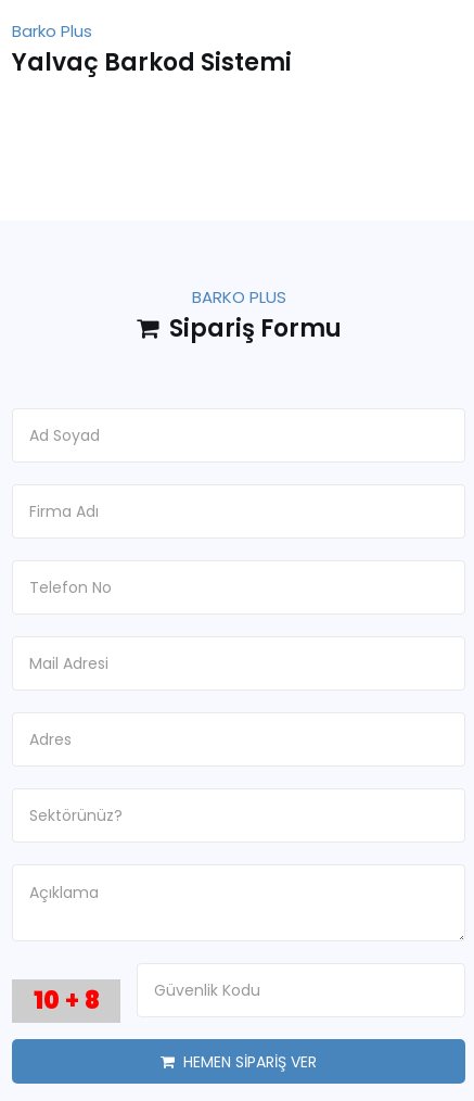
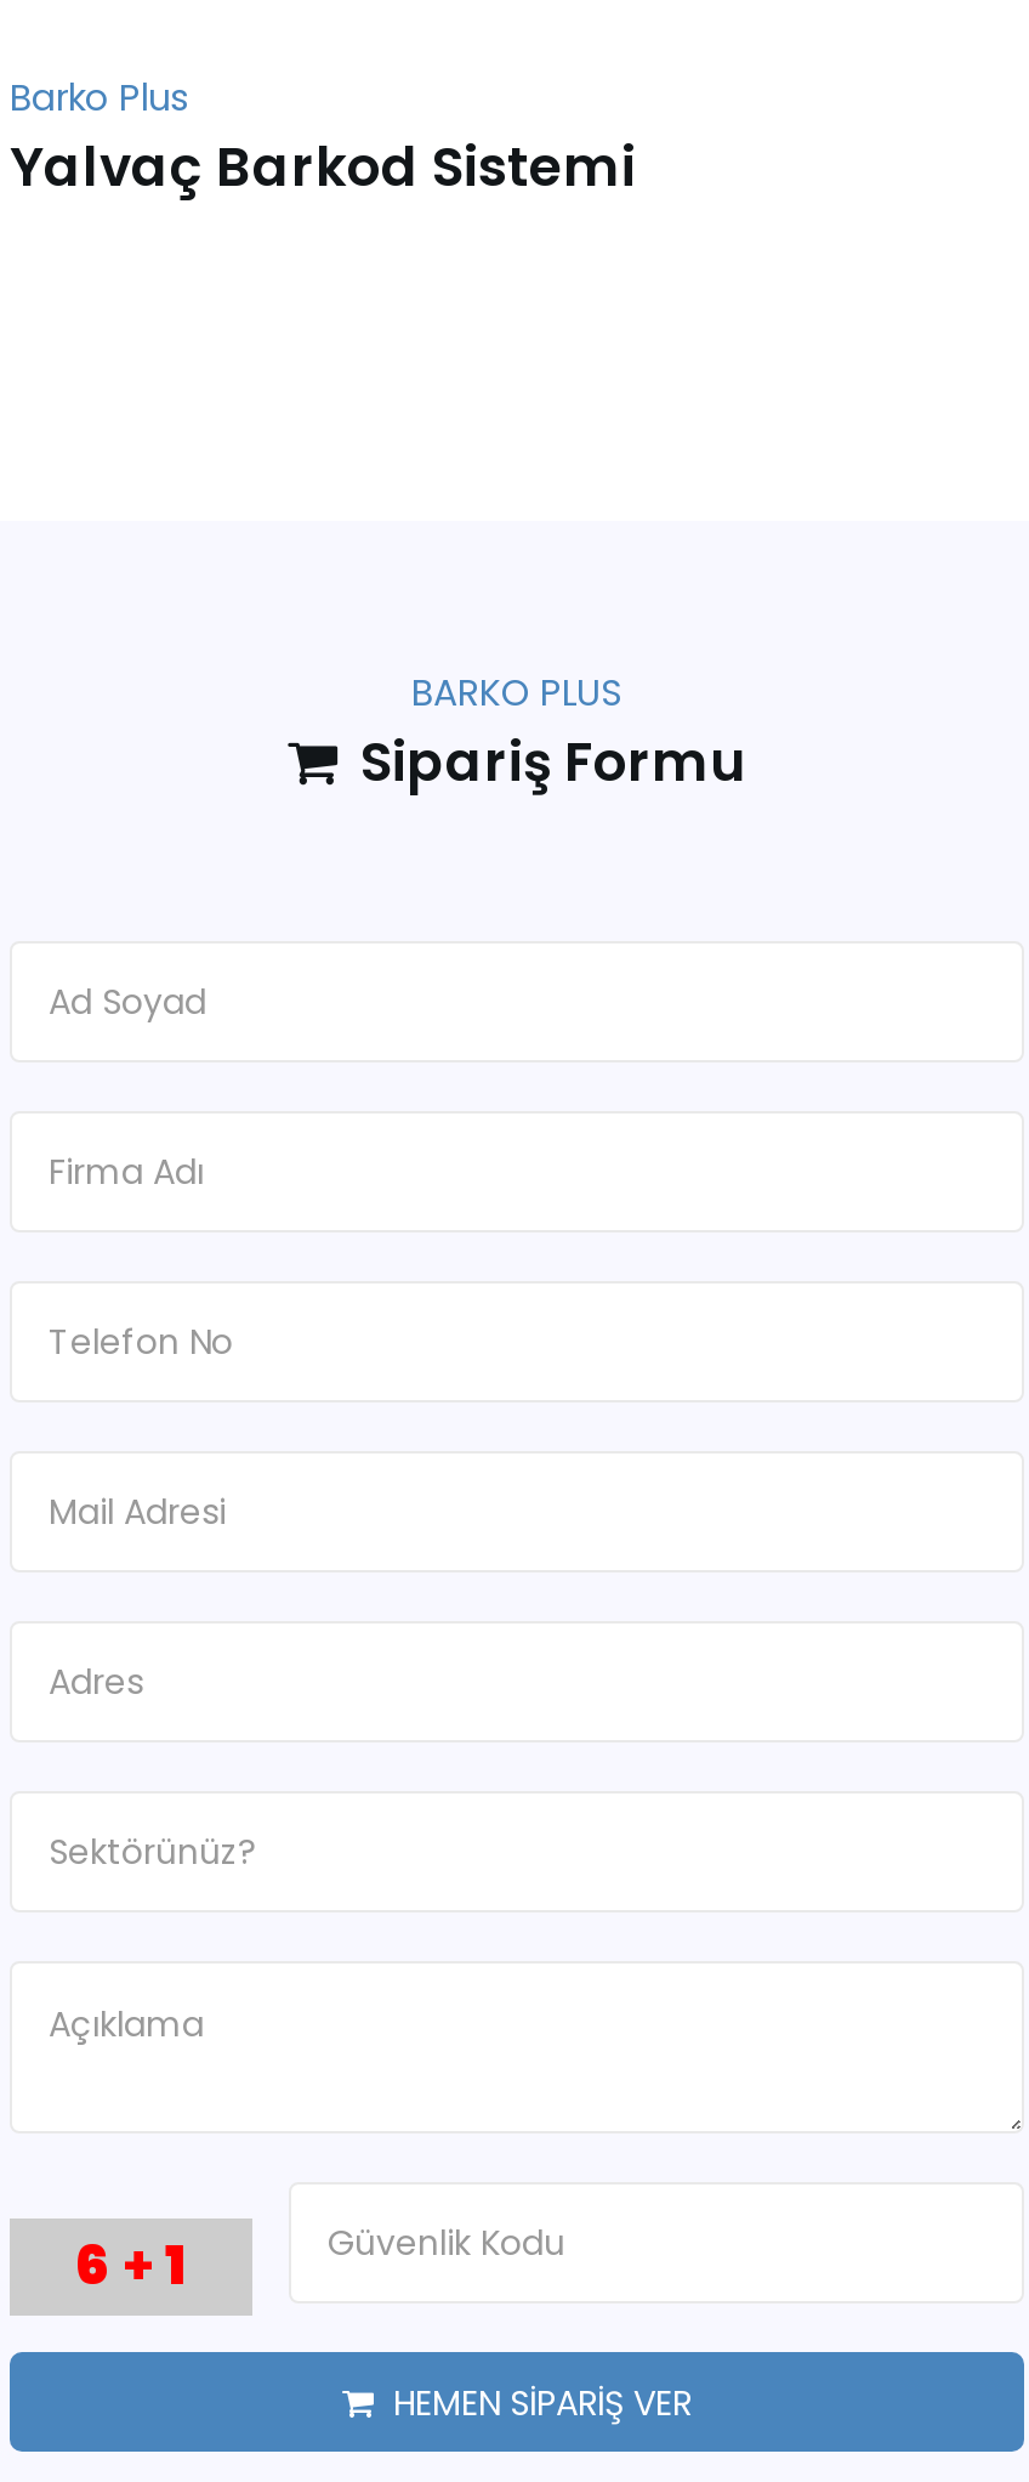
[33,984,99,1017] 10 + 8 -> [75,2228,187,2303] 6 + 1

